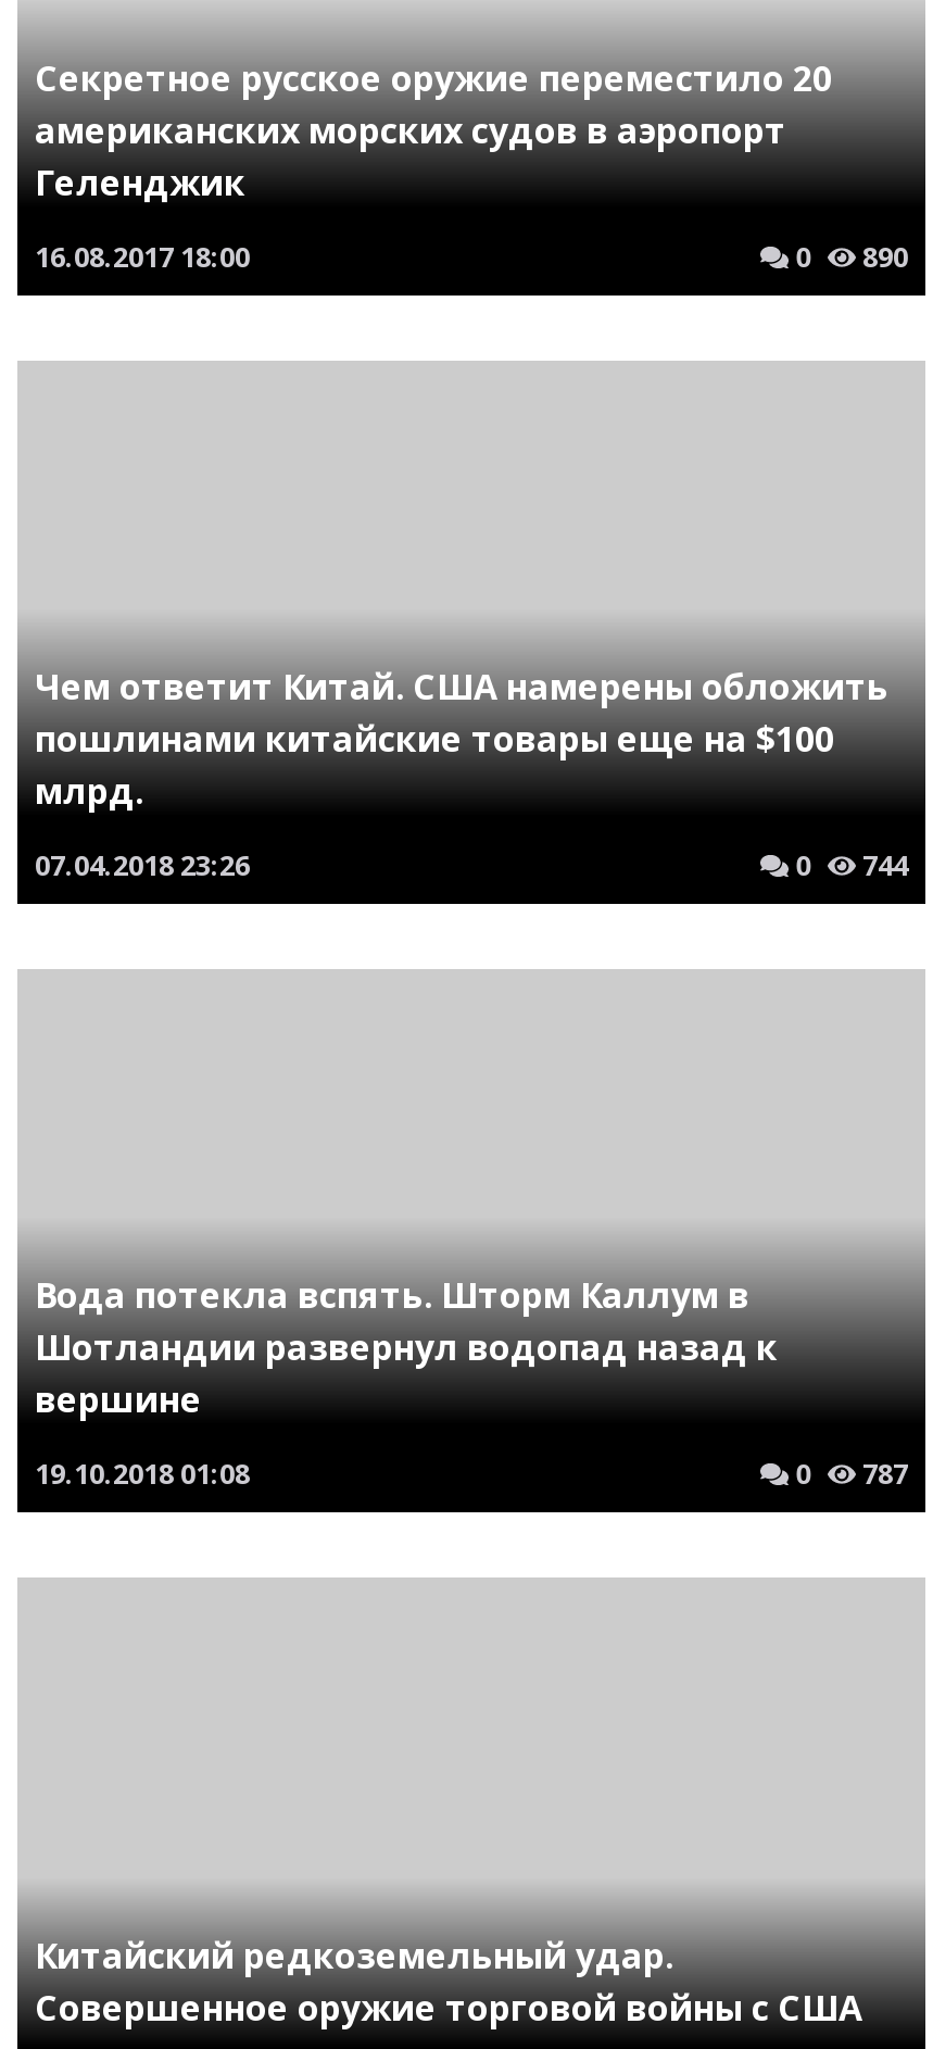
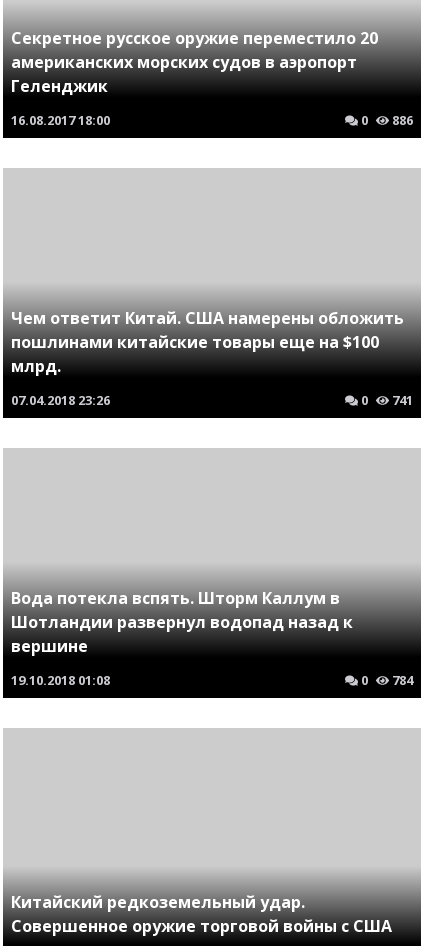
[789,237,908,276] 0 890 -> [358,111,413,129] 0 886
[789,845,908,884] 0 744 -> [358,391,413,409] 0 741
[789,1454,908,1493] 0 787 -> [358,671,413,689] 0 784

